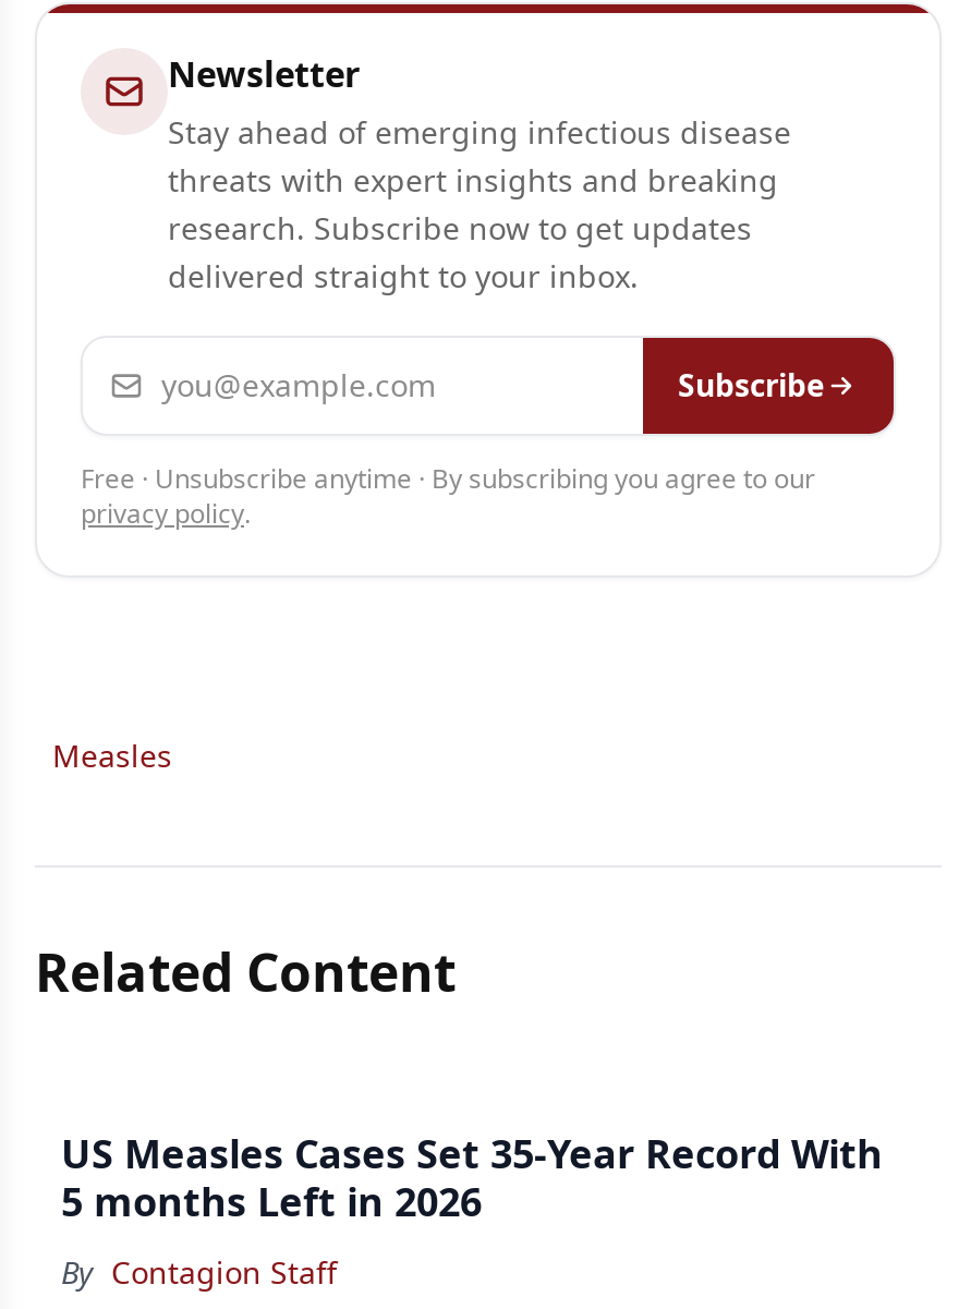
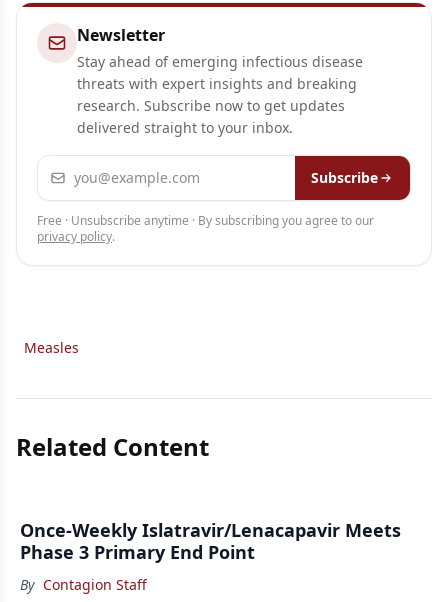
[61,1127,883,1227] US Measles Cases Set 35-Year Record With | 5 months Left in 2026 -> [20,518,401,564] Once-Weekly Islatravir/Lenacapavir Meets | Phase 3 Primary End Point

